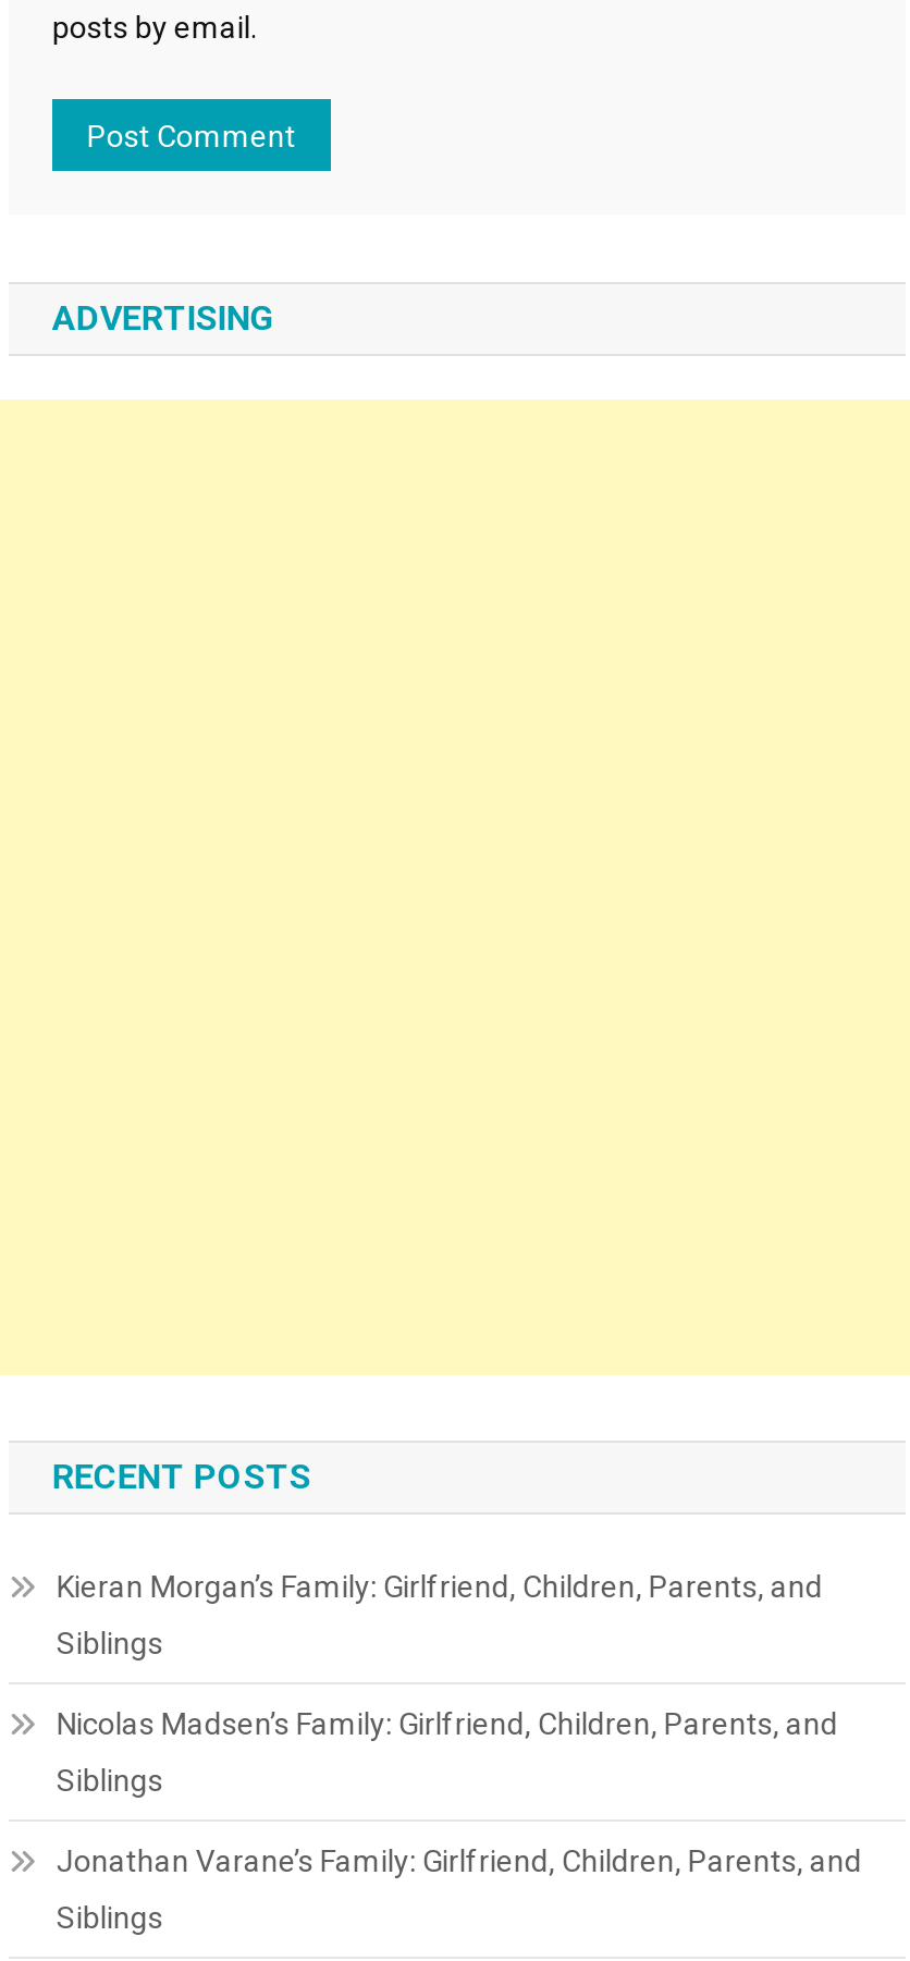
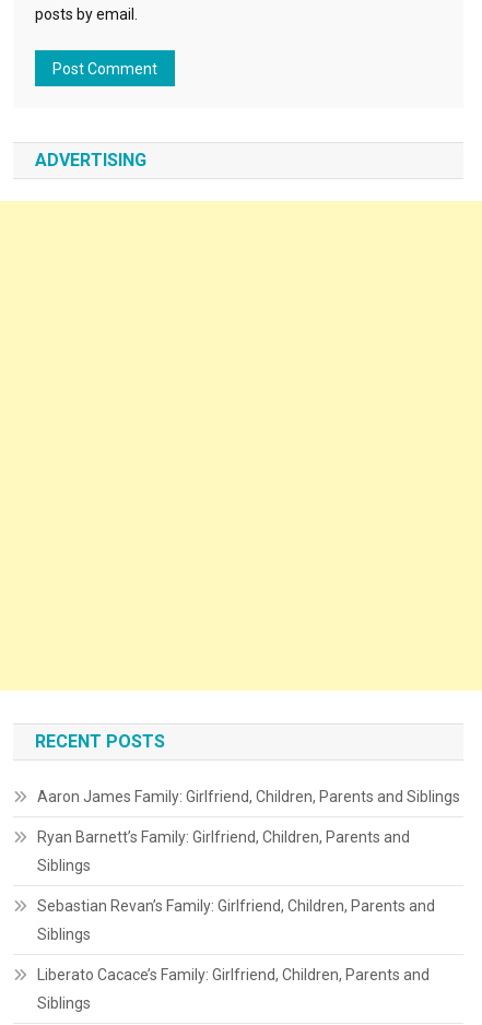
[56,1570,823,1605] Kieran Morgan’s Family: Girlfriend, Children, Parents, and -> [37,788,460,846] Aaron James Family: Girlfriend, Children, Parents and Siblings | Ryan Barnett’s Family: Girlfriend, Children, Parents and
[56,1707,838,1742] Nicolas Madsen’s Family: Girlfriend, Children, Parents, and -> [37,897,435,914] Sebastian Revan’s Family: Girlfriend, Children, Parents and
[56,1844,862,1879] Jonathan Varane’s Family: Girlfriend, Children, Parents, and -> [37,966,429,983] Liberato Cacace’s Family: Girlfriend, Children, Parents and

